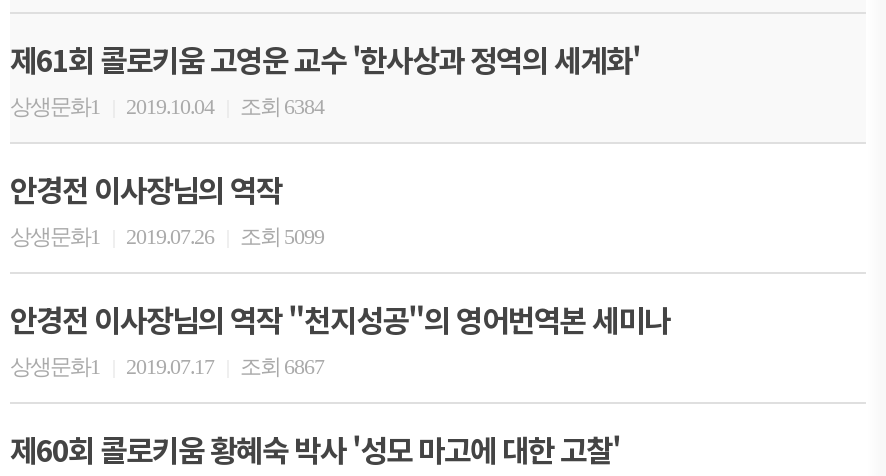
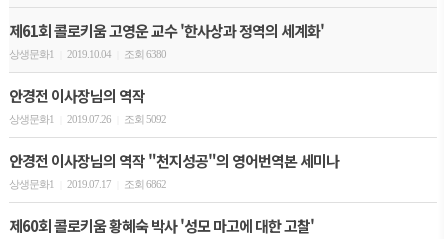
[10,94,324,118] 상생문화1 2019.10.04 조회 6384 -> [9,48,166,60] 상생문화1 2019.10.04 조회 6380
[10,224,324,248] 상생문화1 2019.07.26 조회 5099 -> [9,113,166,125] 상생문화1 2019.07.26 조회 5092
[10,354,324,378] 상생문화1 2019.07.17 조회 6867 -> [9,178,166,190] 상생문화1 2019.07.17 조회 6862

